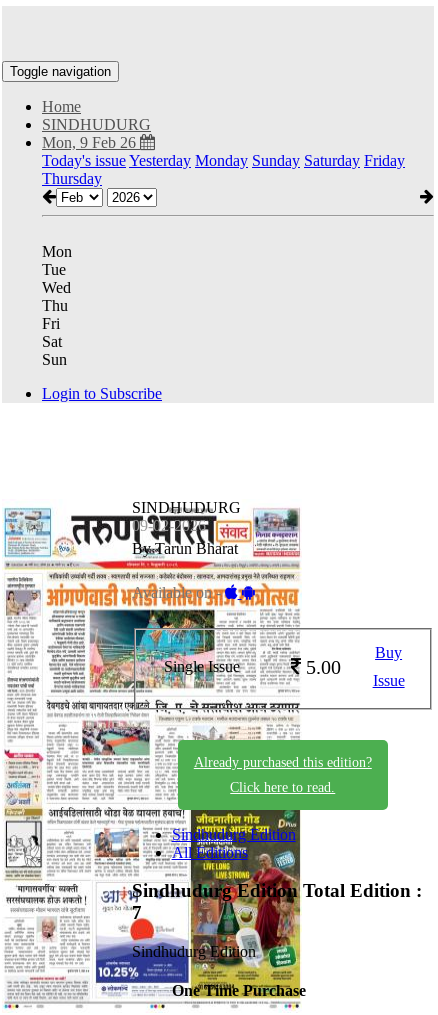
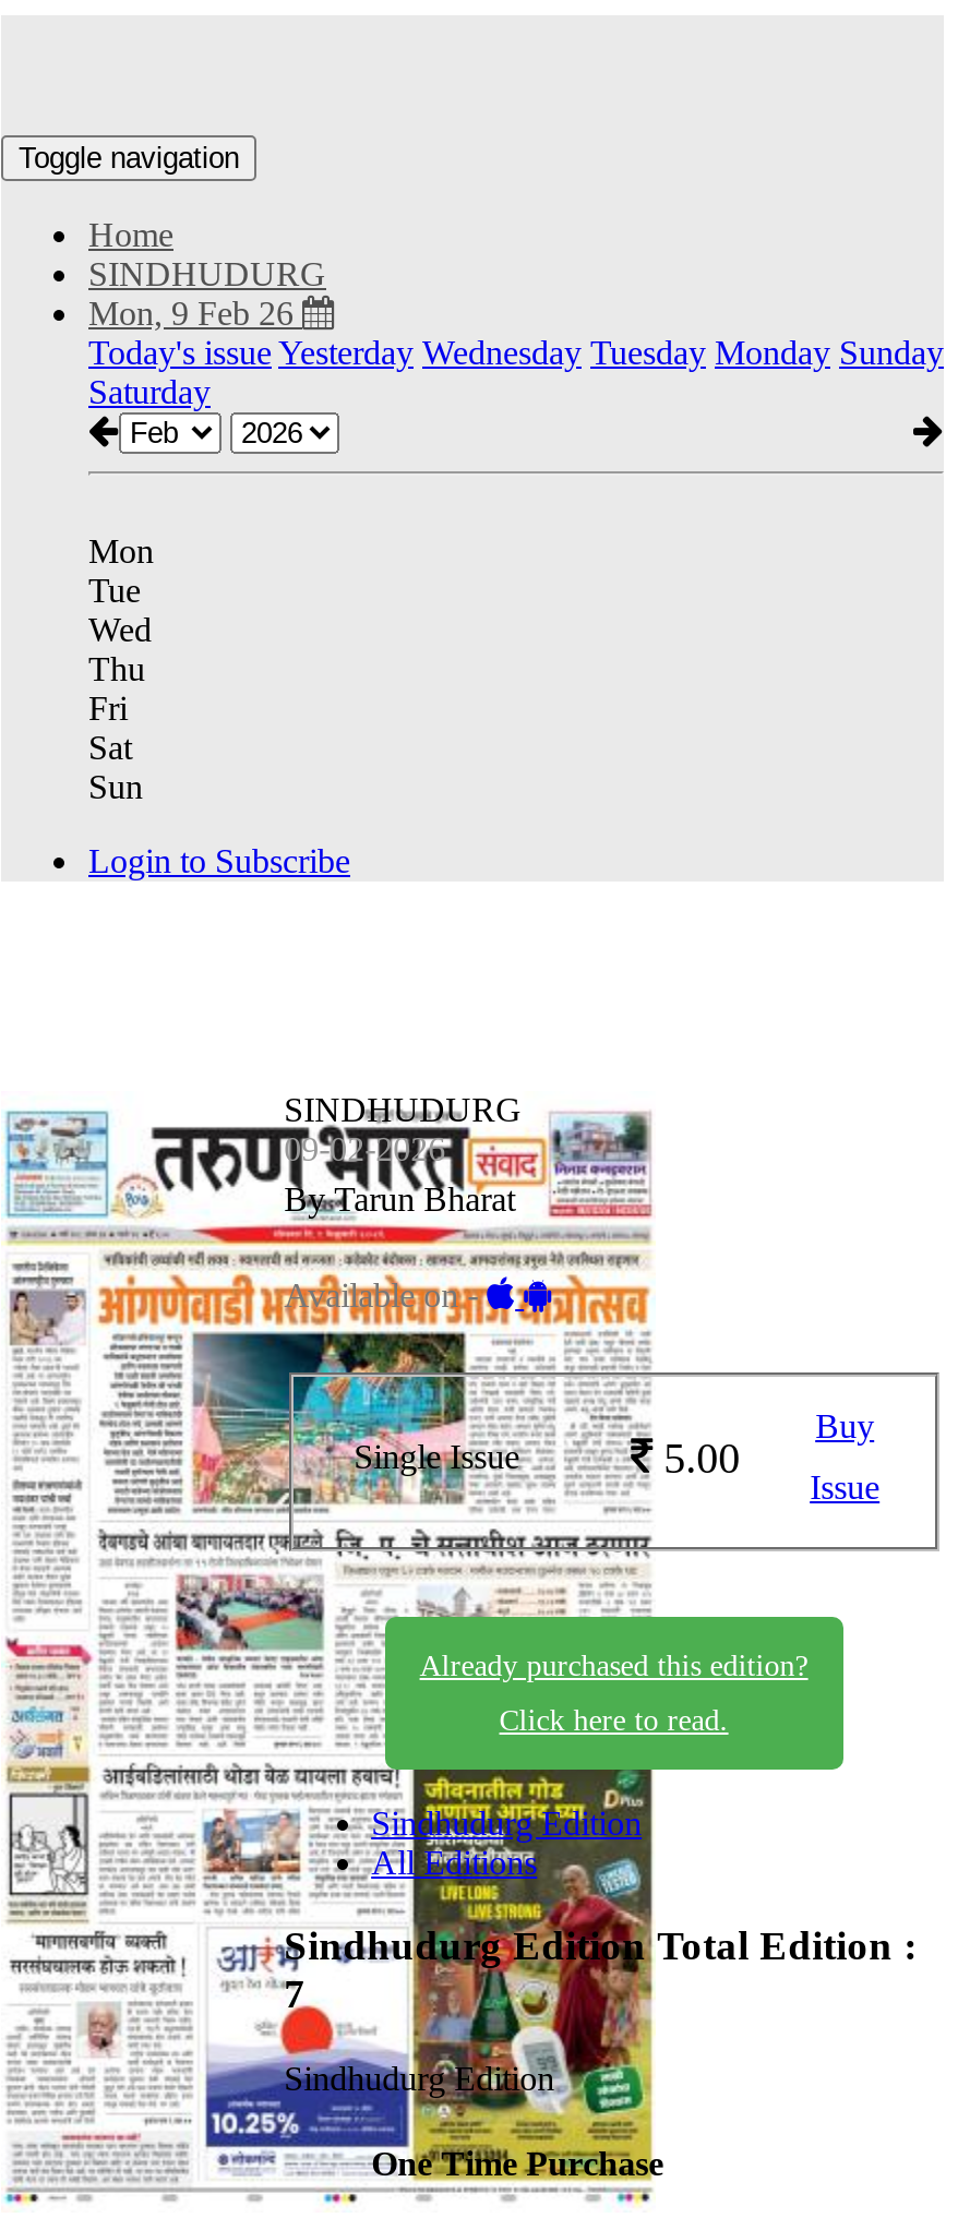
[42,152,405,187] Today's issue Yesterday Monday Sunday Saturday Friday | Thursday -> [88,334,944,410] Today's issue Yesterday Wednesday Tuesday Monday Sunday | Saturday

